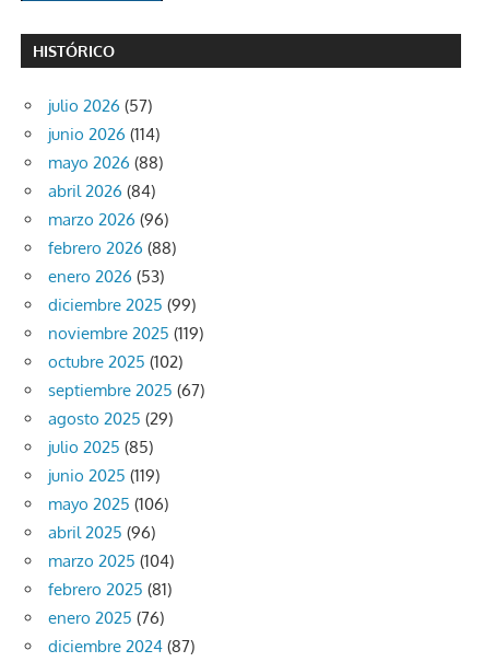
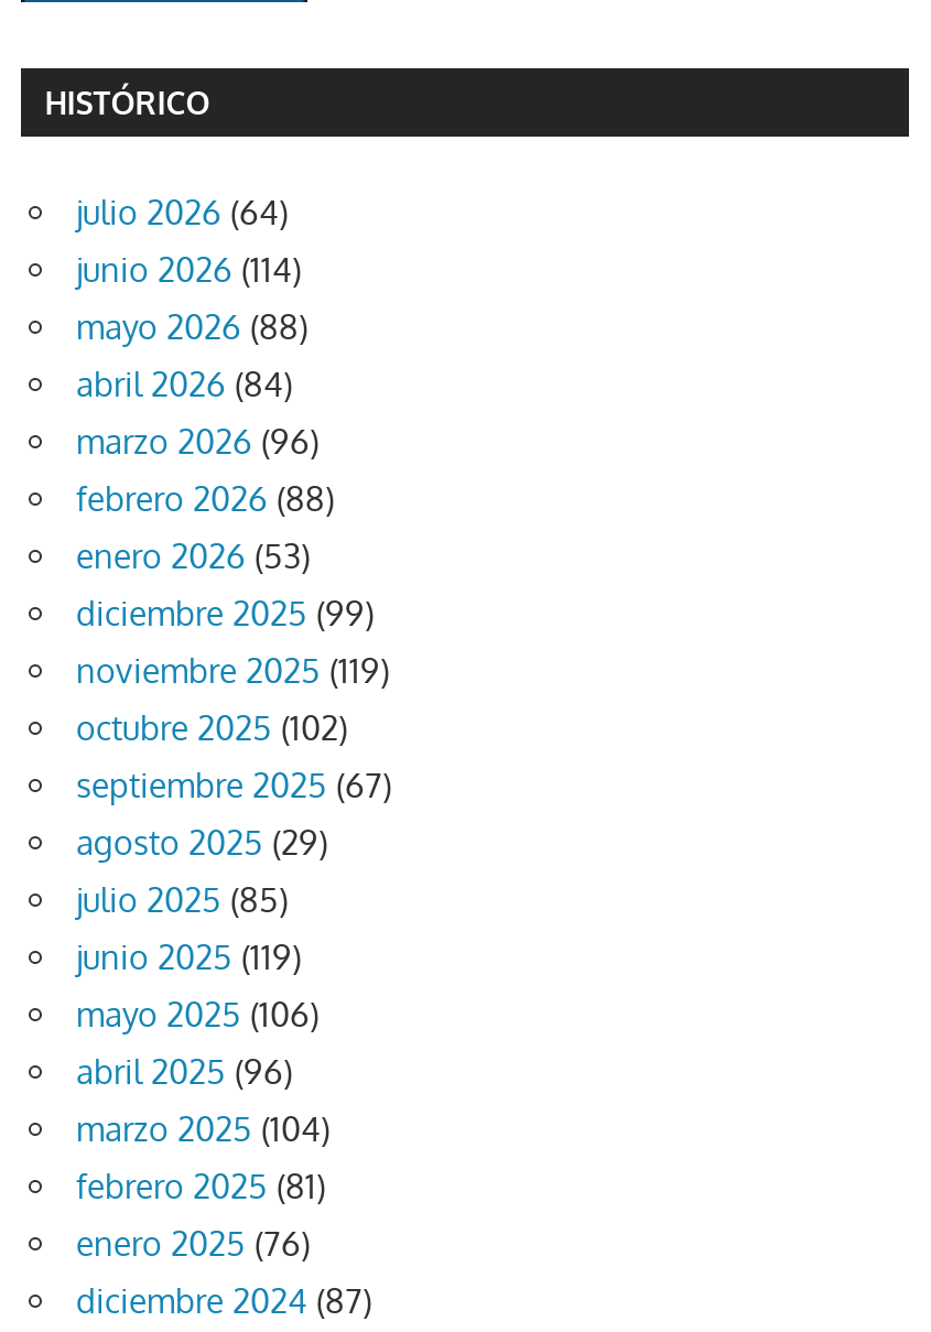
[48,95,152,116] julio 2026 (57) -> [76,192,288,234] julio 2026 (64)

